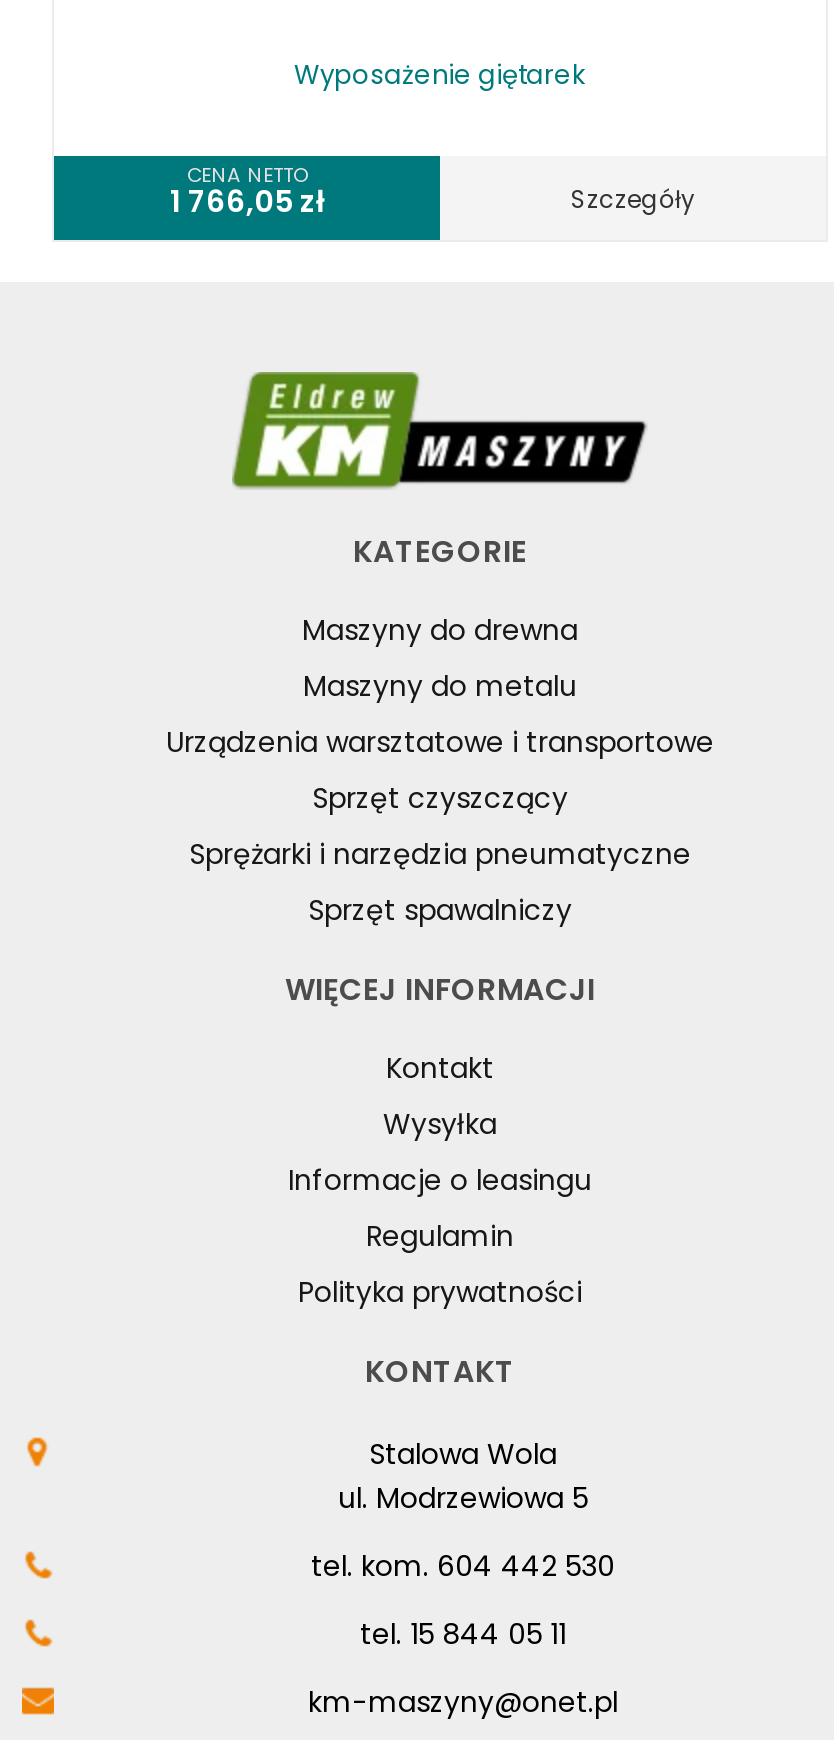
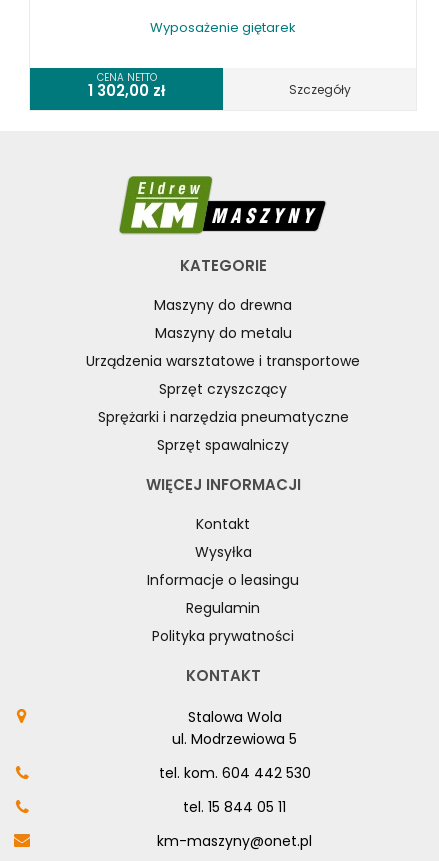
[170,180,324,222] 1 766,05zł -> [88,80,165,101] 1 302,00zł

